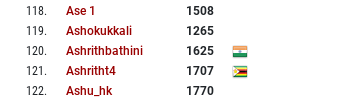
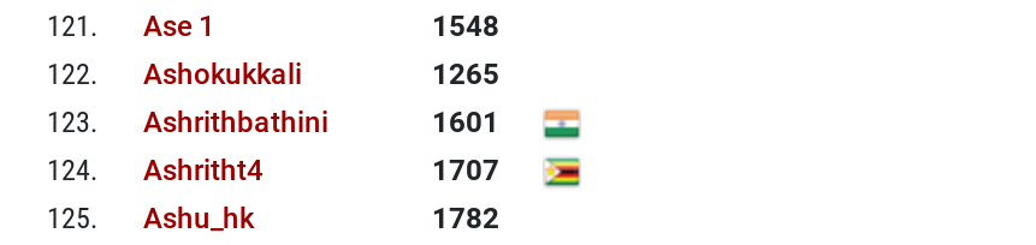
[26,4,96,18] 118. Ase 1 -> [47,10,215,44] 121. Ase 1
[186,4,214,18] 1508 -> [432,10,499,44] 1548
[26,24,132,38] 119. Ashokukkali -> [47,58,302,92] 122. Ashokukkali
[26,44,143,58] 120. Ashrithbathini -> [47,106,328,140] 123. Ashrithbathini
[186,44,214,58] 1625 -> [432,106,499,140] 1601
[26,64,116,78] 121. Ashritht4 -> [47,154,264,188] 124. Ashritht4
[26,84,112,98] 122. Ashu_hk -> [47,202,254,236] 125. Ashu_hk
[186,84,214,98] 1770 -> [432,202,499,236] 1782

